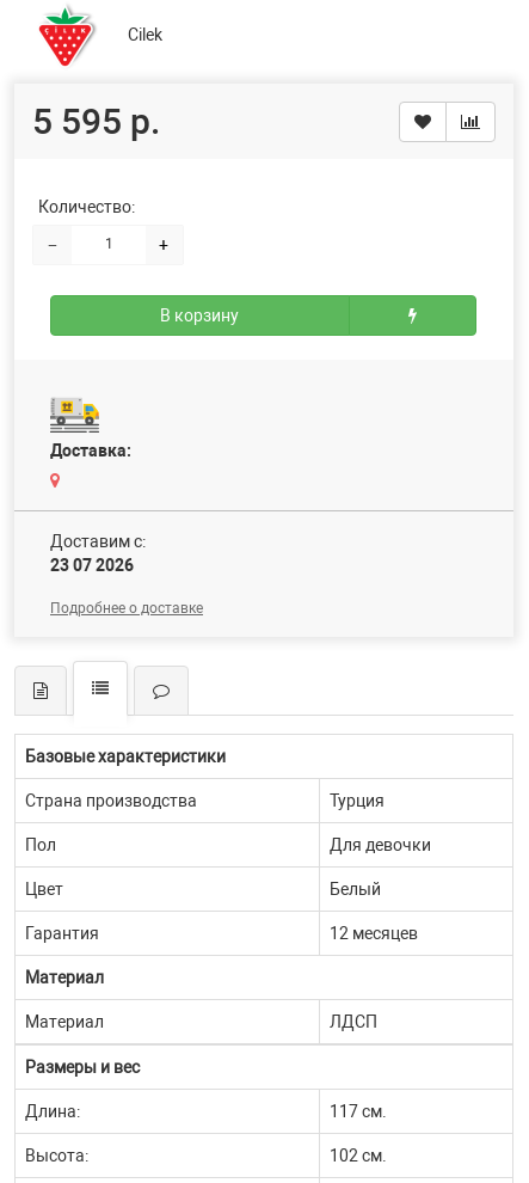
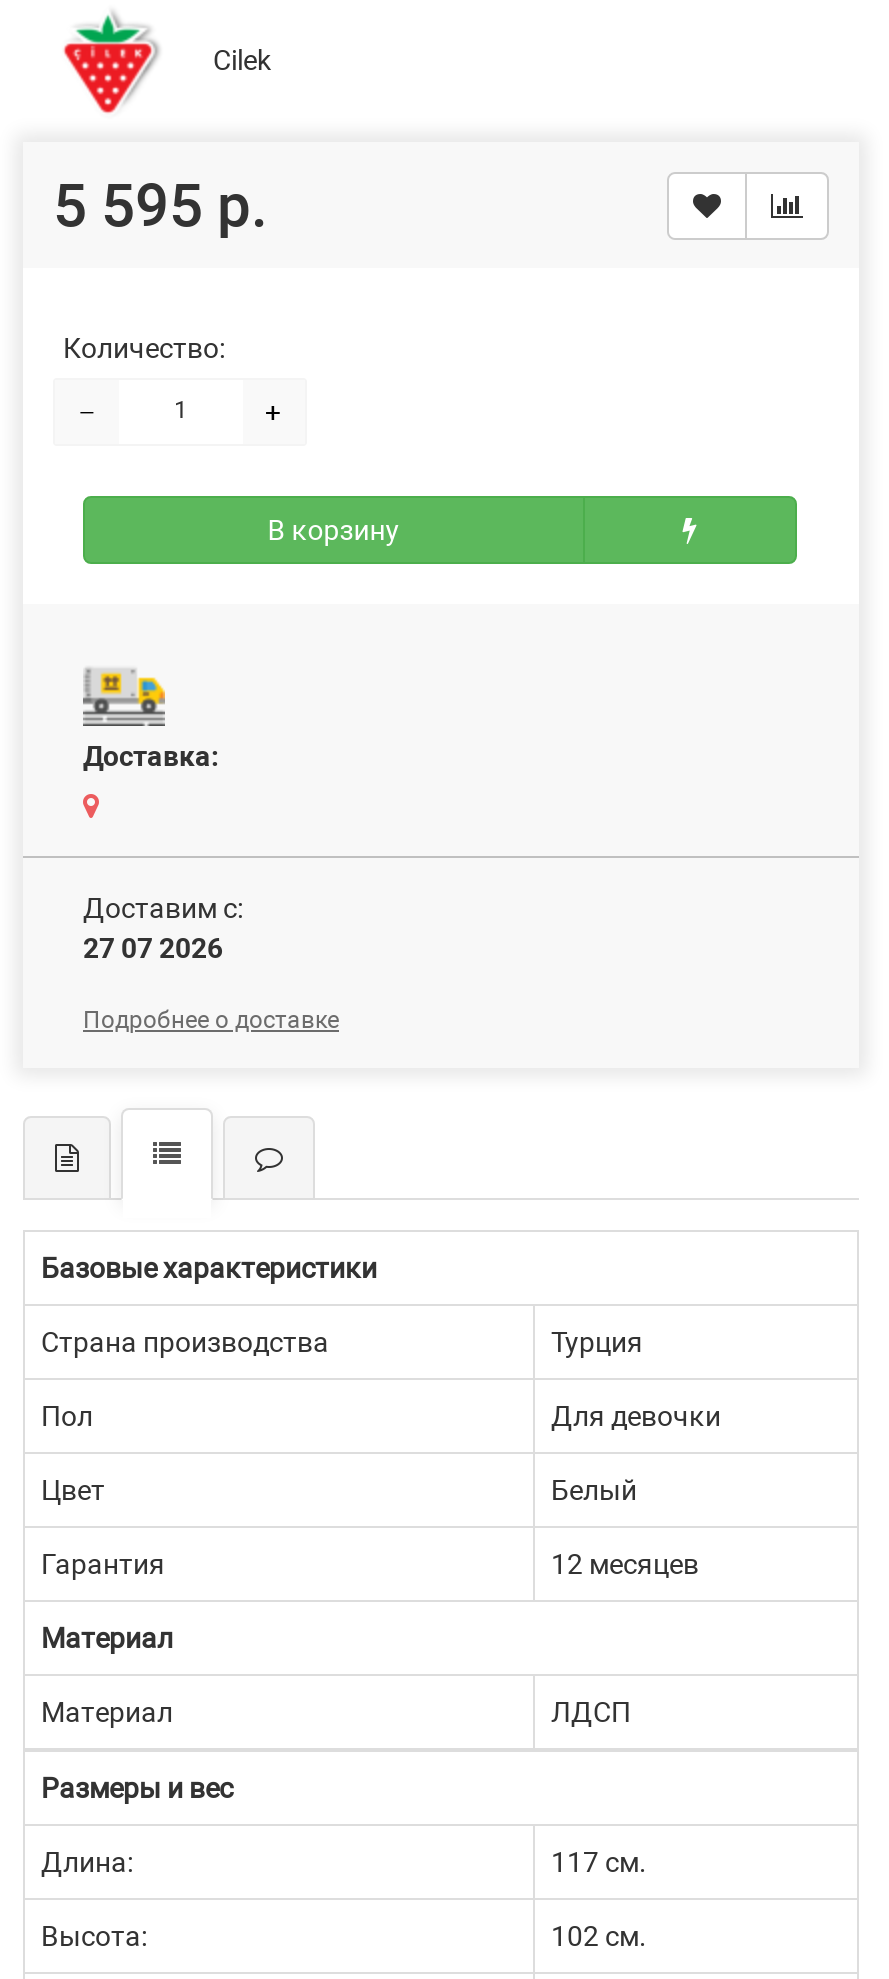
[50,556,134,575] 23 07 2026 -> [83,933,223,965] 27 07 2026

